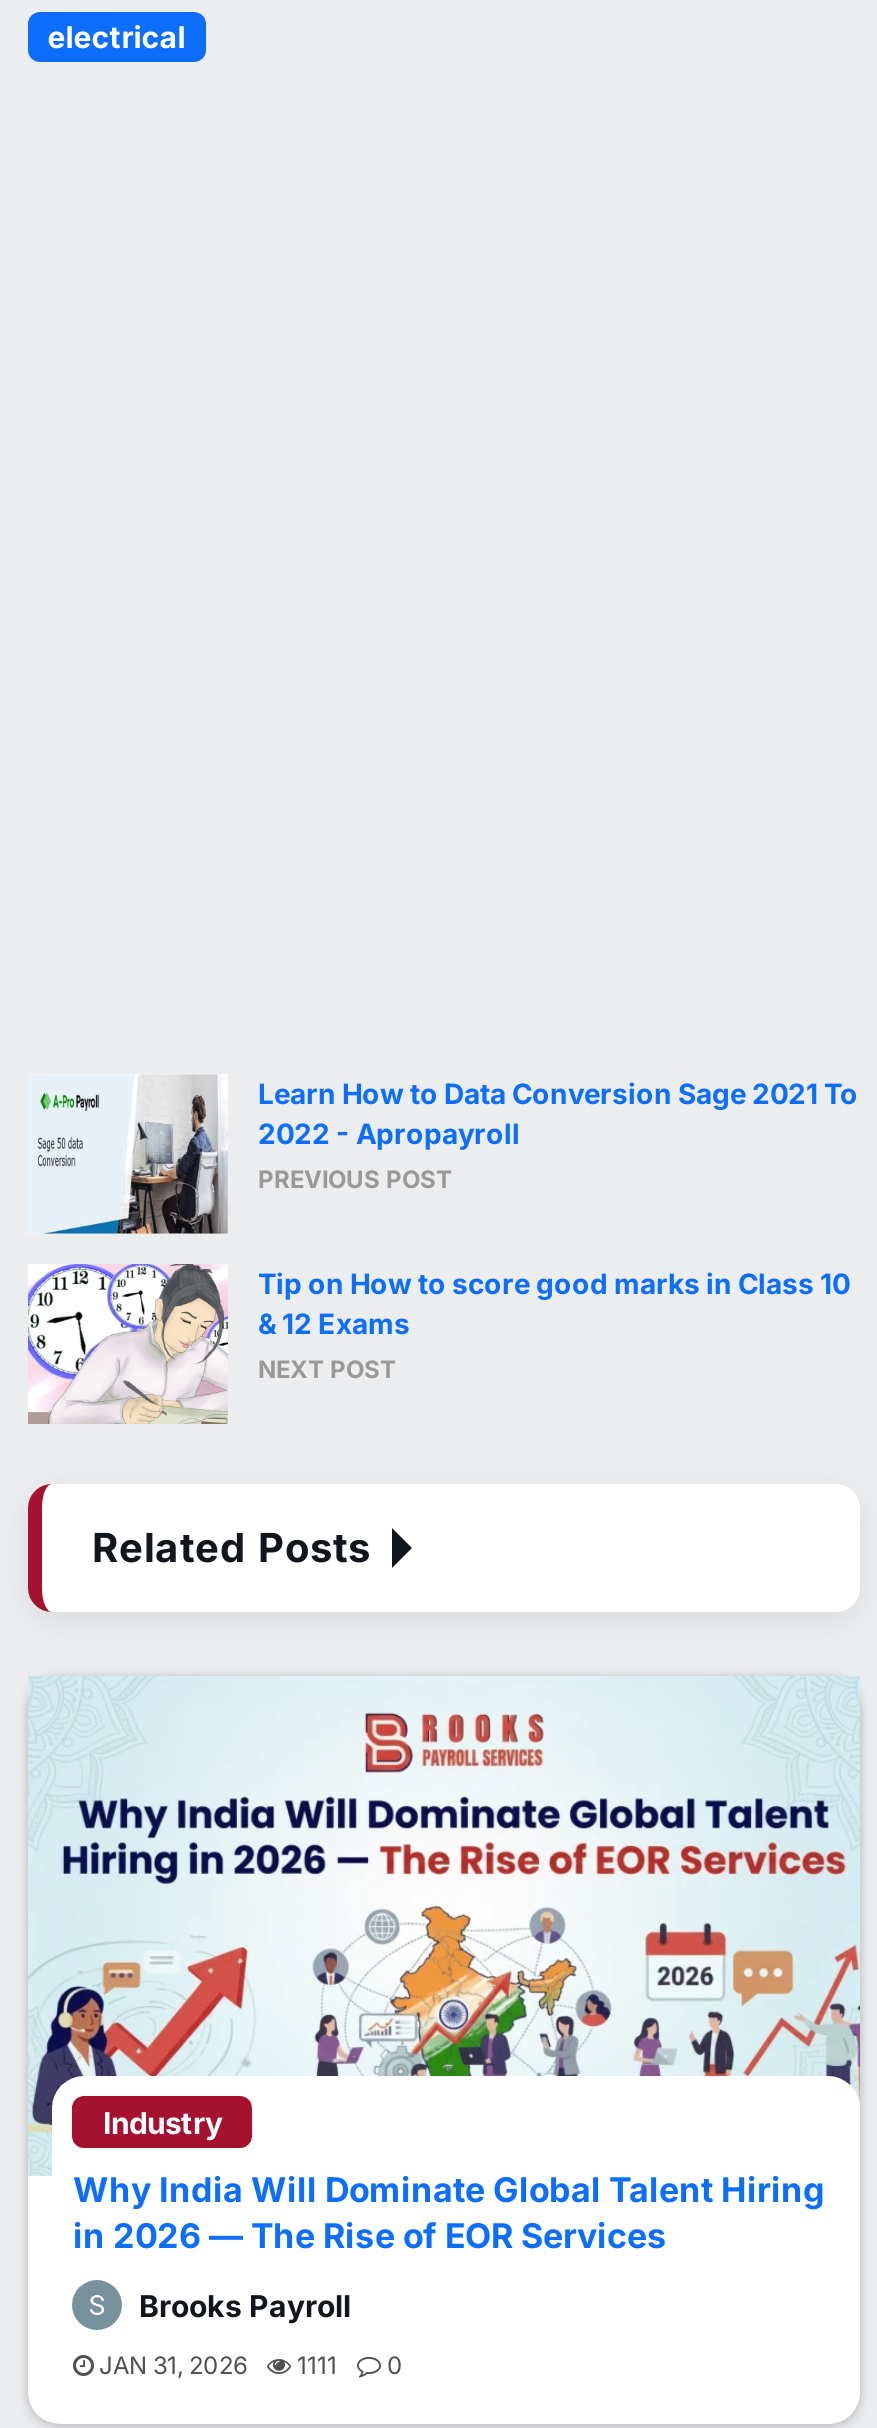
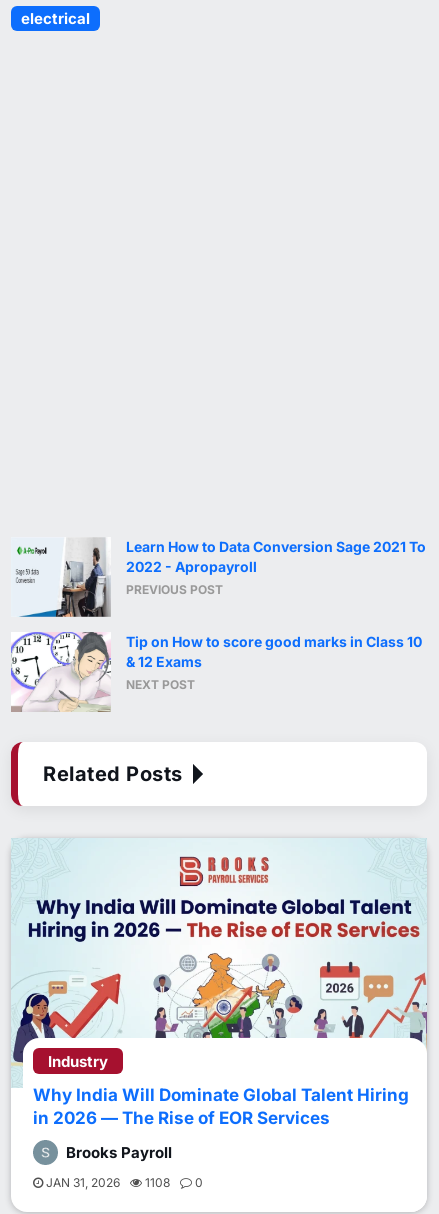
[93,2350,403,2380] JAN 31, 2026 1111 0 -> [43,1175,203,1190] JAN 31, 2026 1108 0

